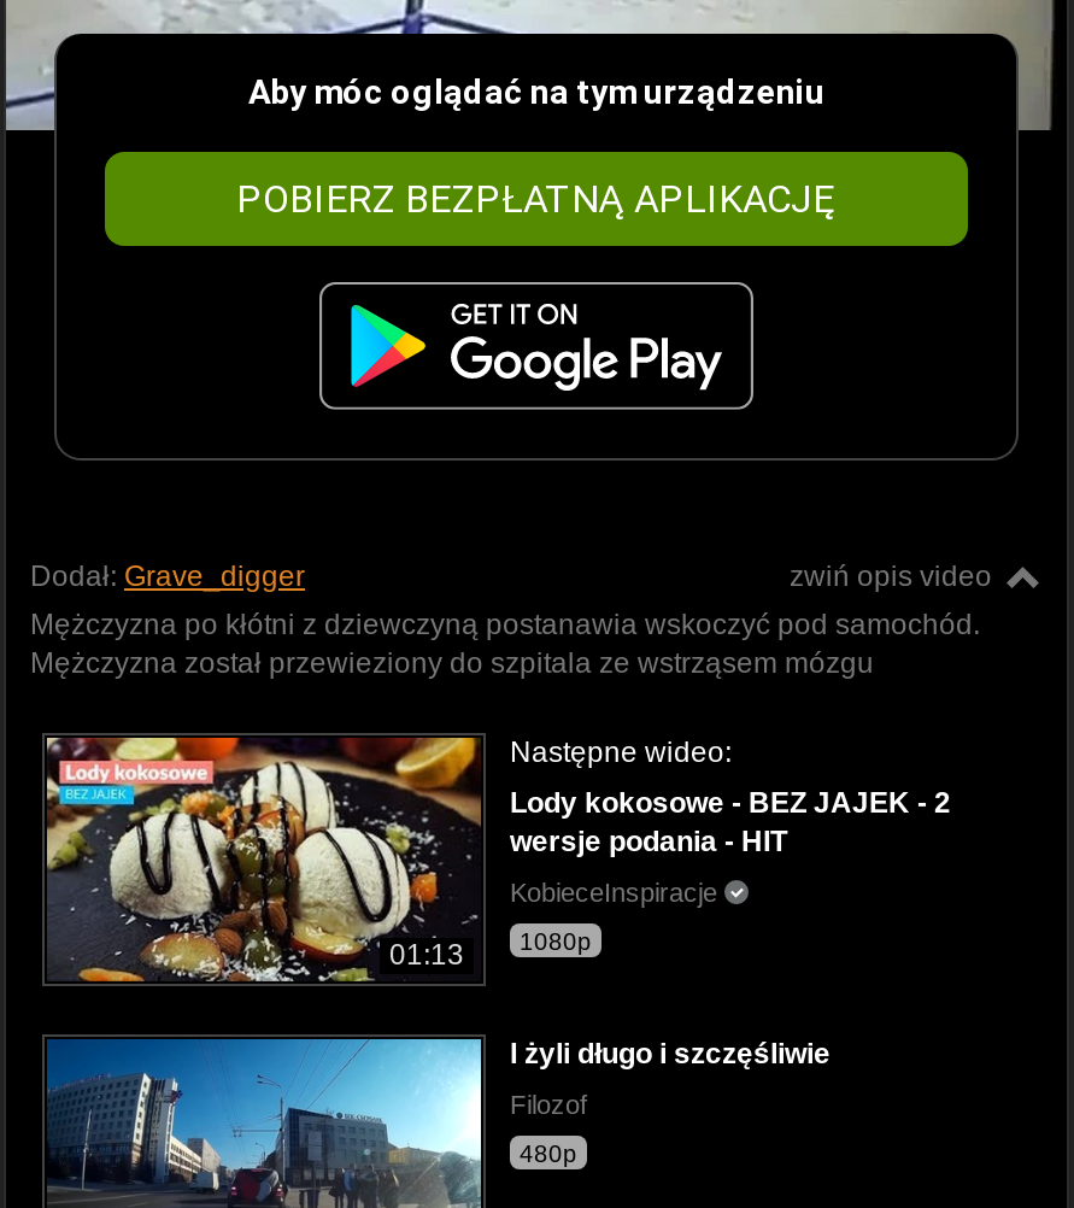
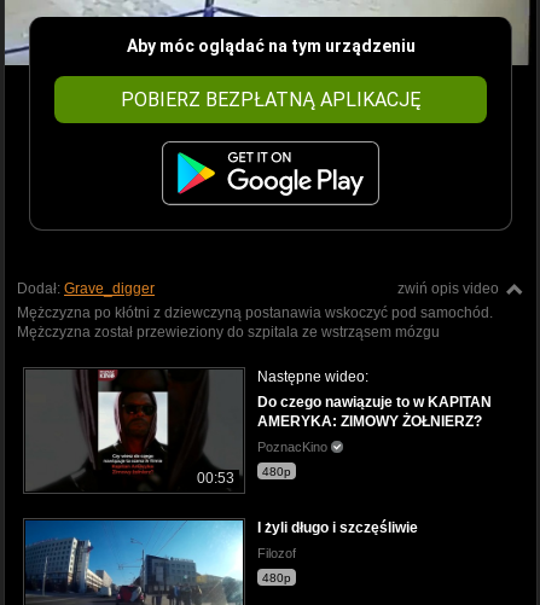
[47,735,481,984] [image] | 01:13 -> [25,370,243,491] [image] | 00:53
[510,785,951,857] Lody kokosowe - BEZ JAJEK - 2 | wersje podania - HIT -> [257,393,492,429] Do czego nawiązuje to w KAPITAN | AMERYKA: ZIMOWY ŻOŁNIERZ?
[510,877,724,906] KobieceInspiracje -> [257,439,331,454] PoznacKino
[520,927,592,954] 1080p -> [262,464,291,478] 480p

